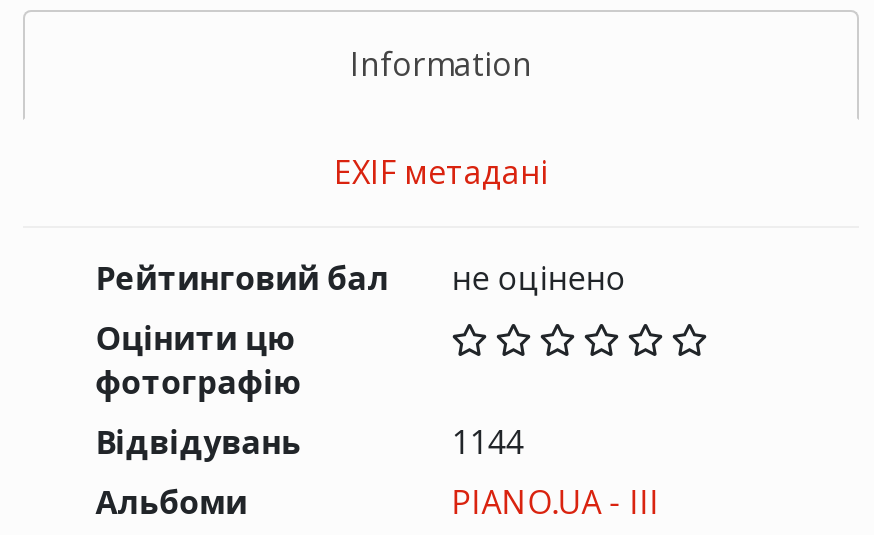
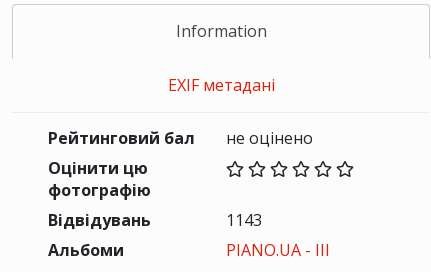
[452,419,524,463] 1144 -> [226,208,262,230] 1143

